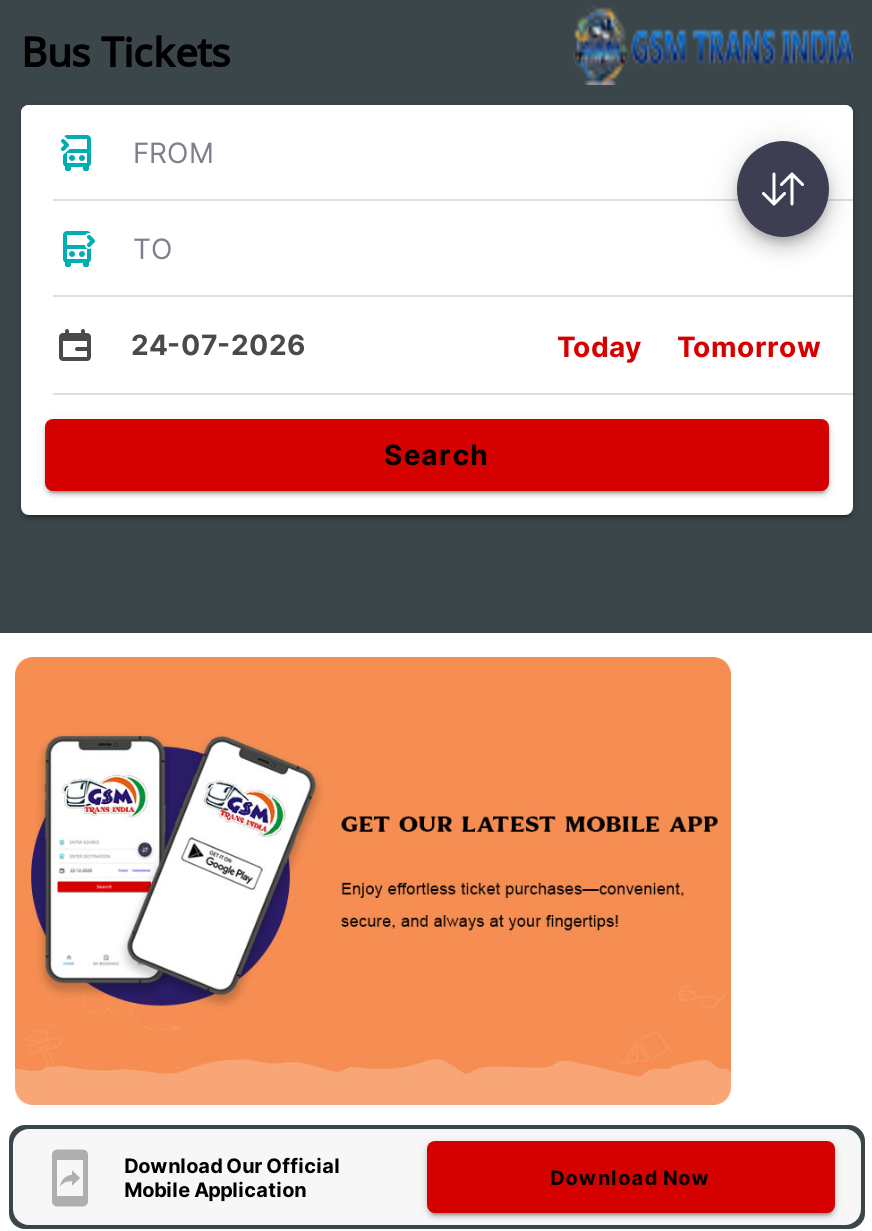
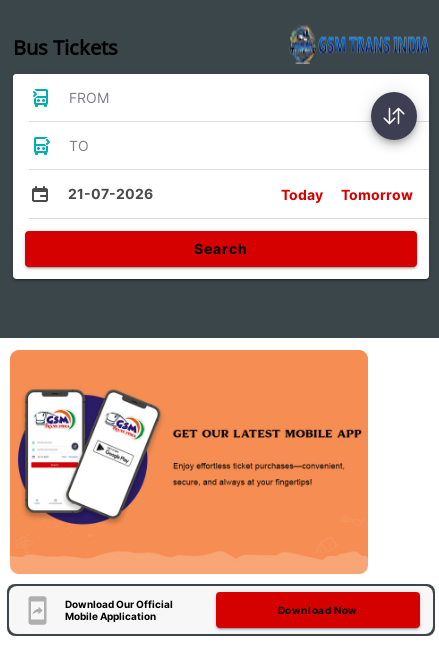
[131,327,305,361] 24-07-2026 -> [68,185,153,202] 21-07-2026

